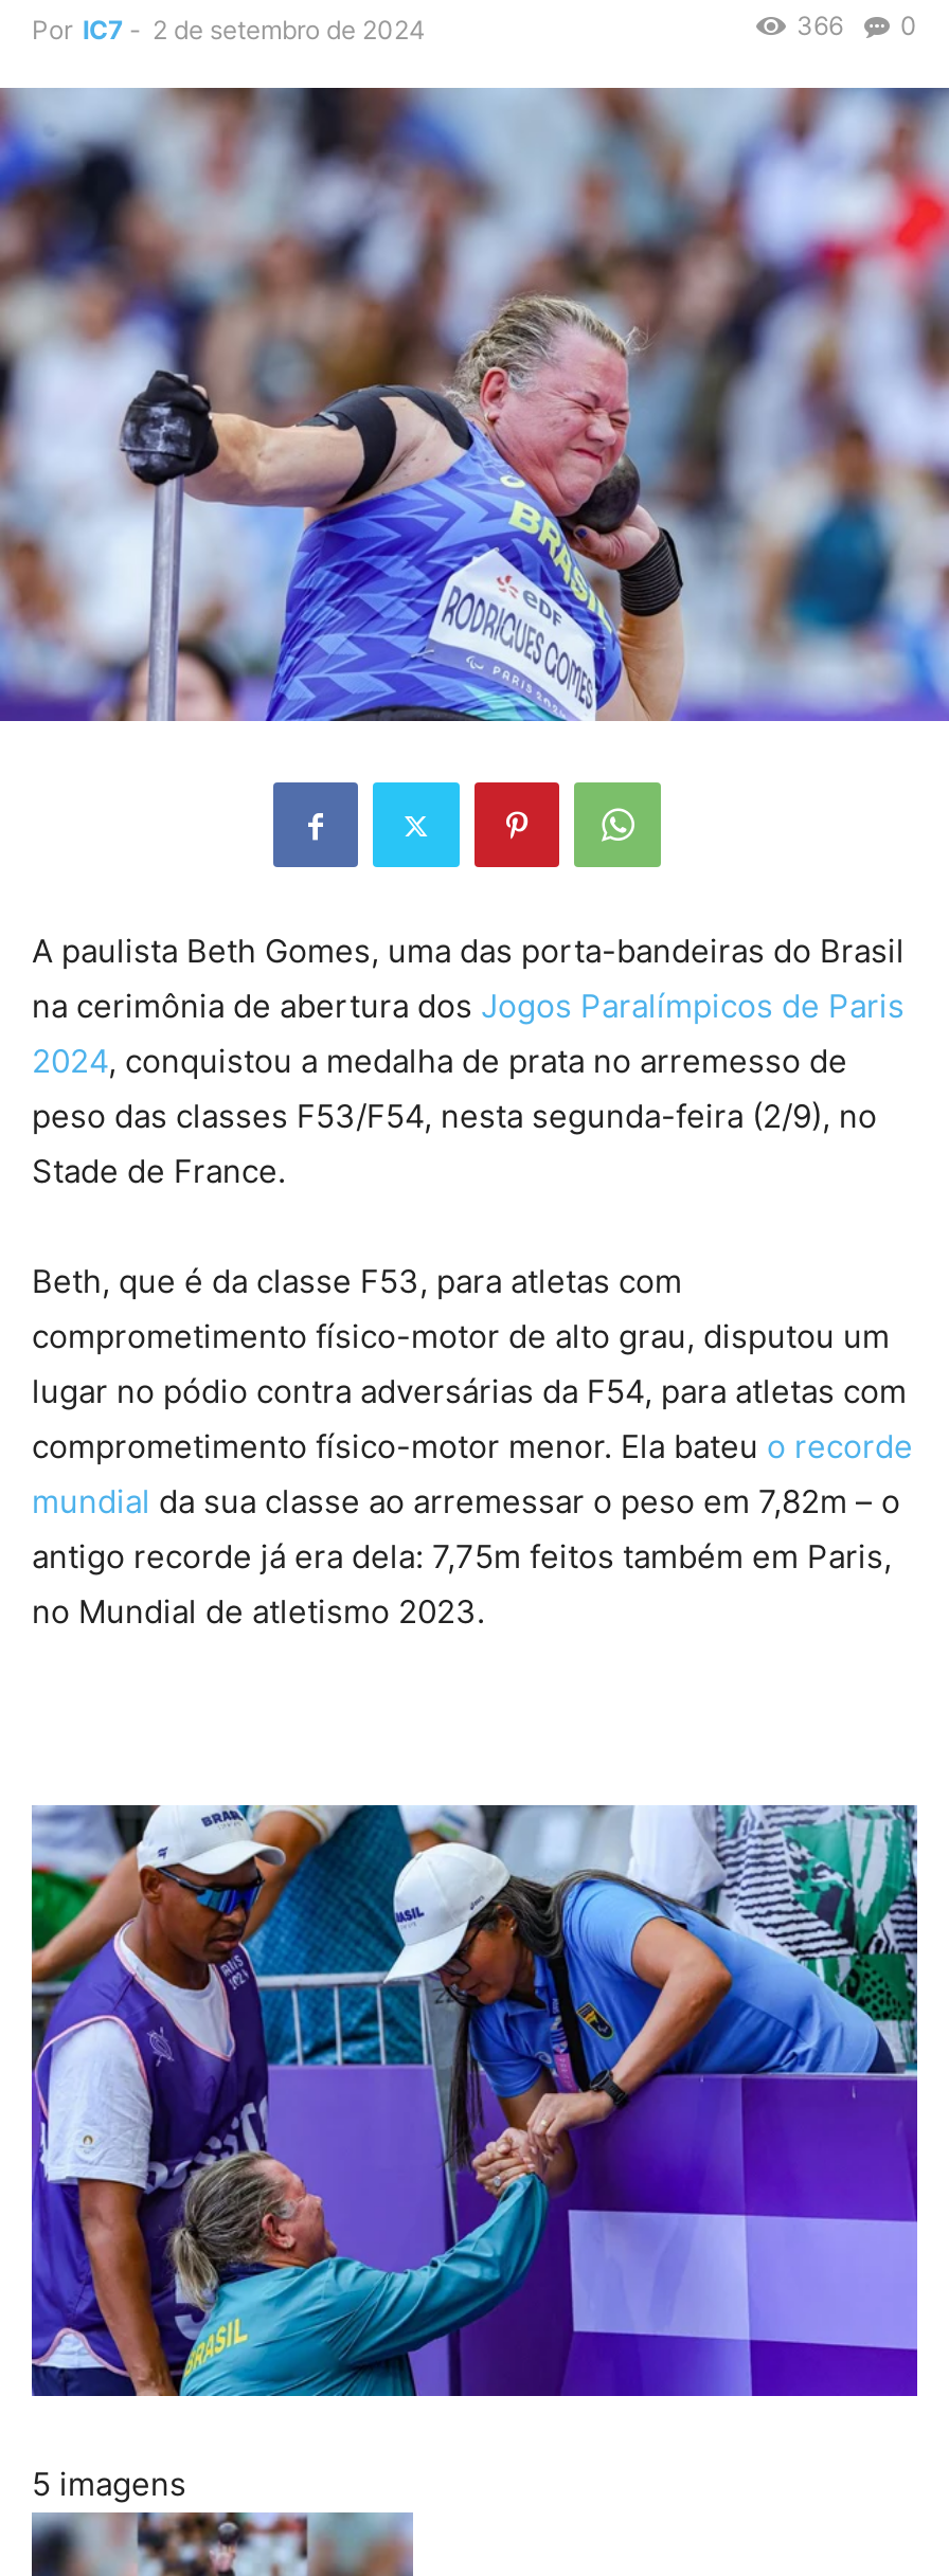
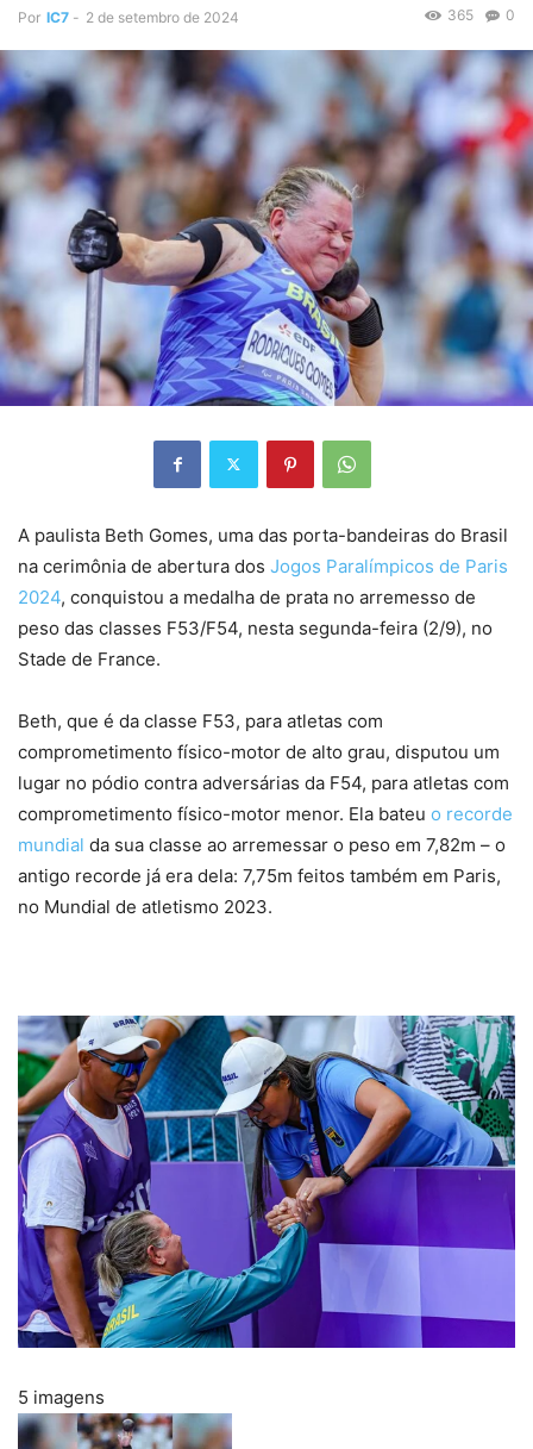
[796,10,917,41] 366 0 -> [447,6,515,24] 365 0

